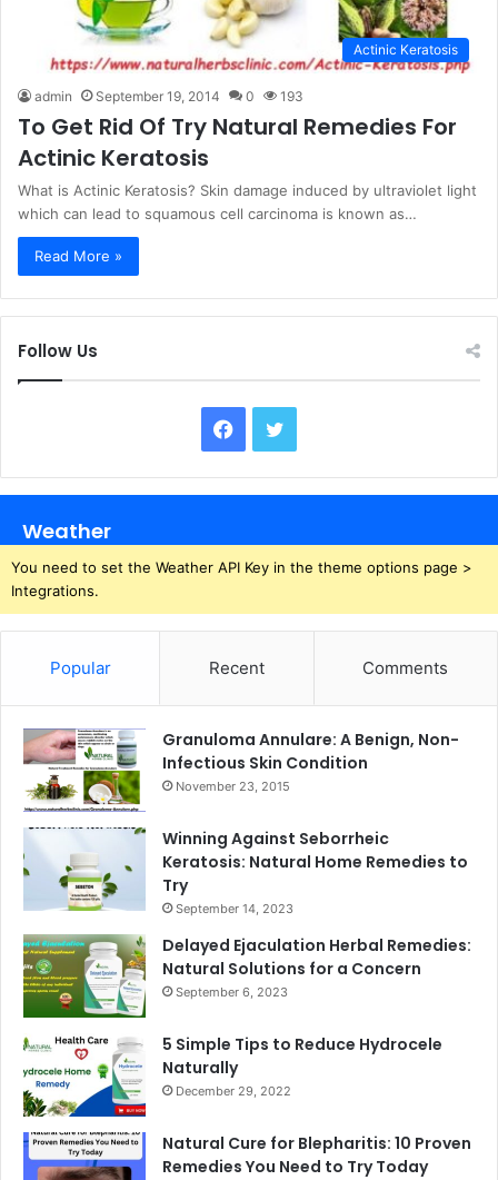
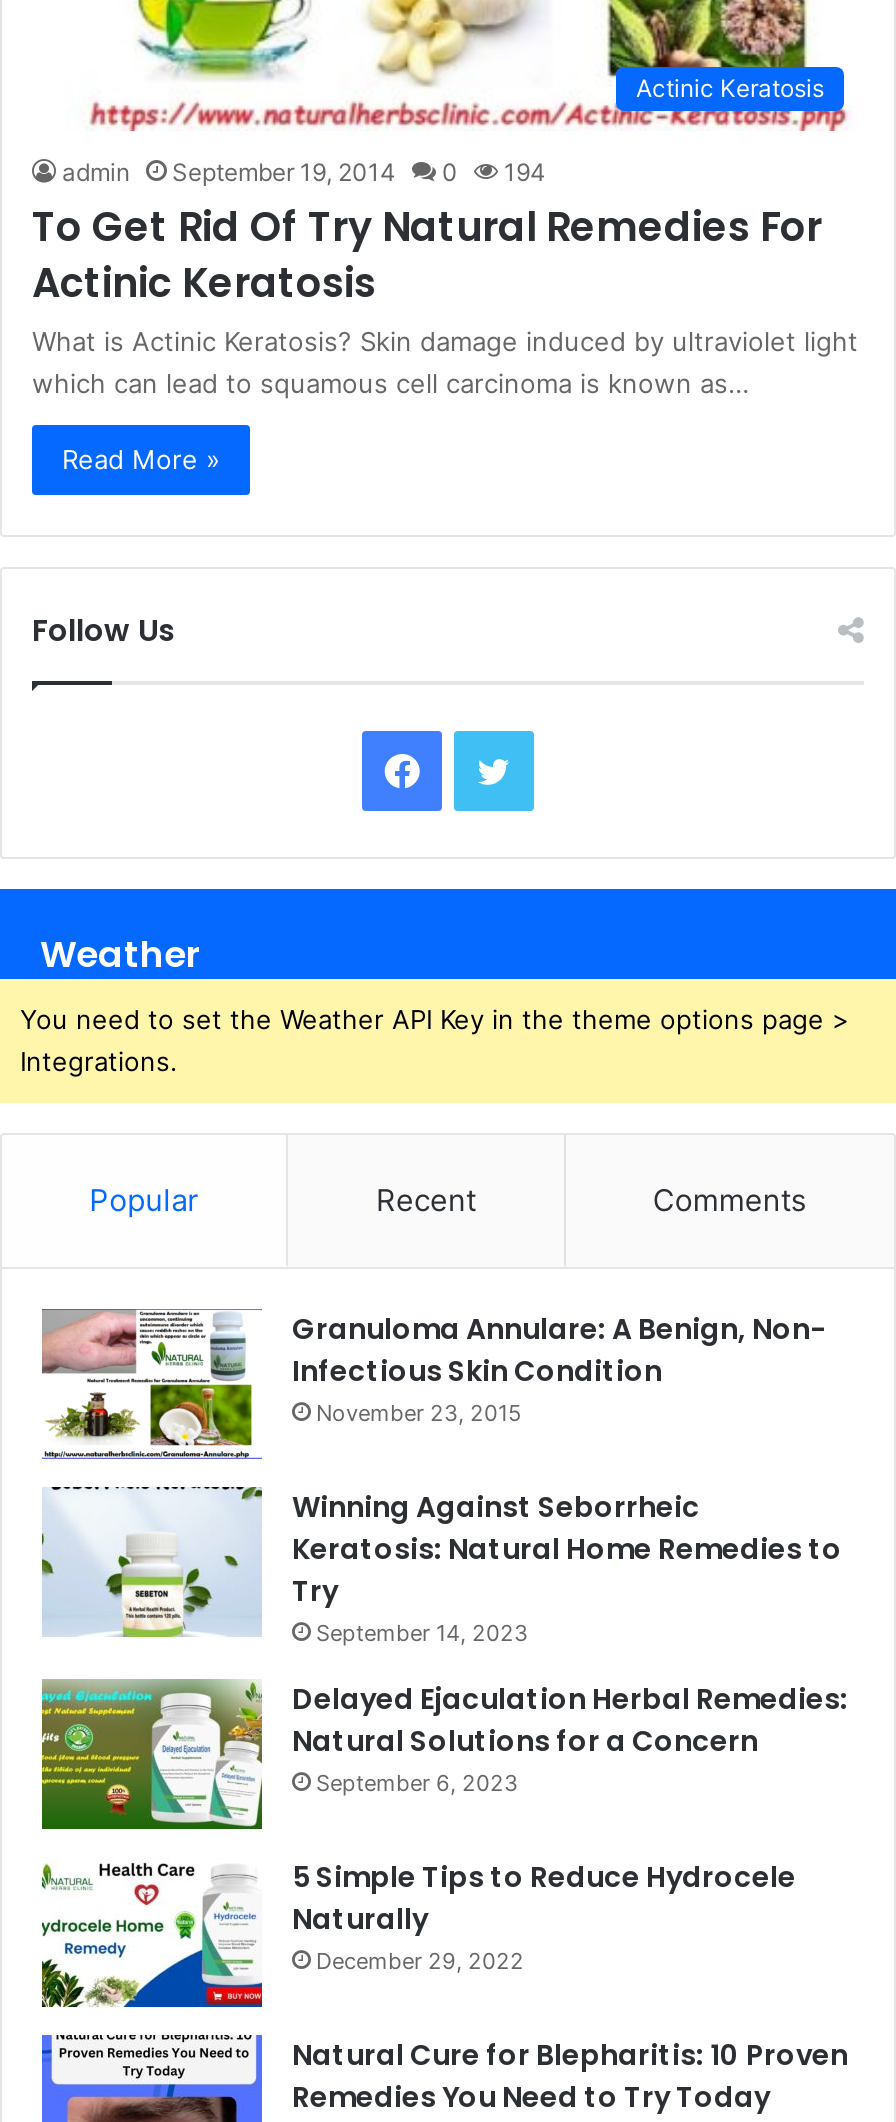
[34,88,303,105] admin September 19, 2014 0 193 -> [62,158,546,188] admin September 19, 2014 0 194

